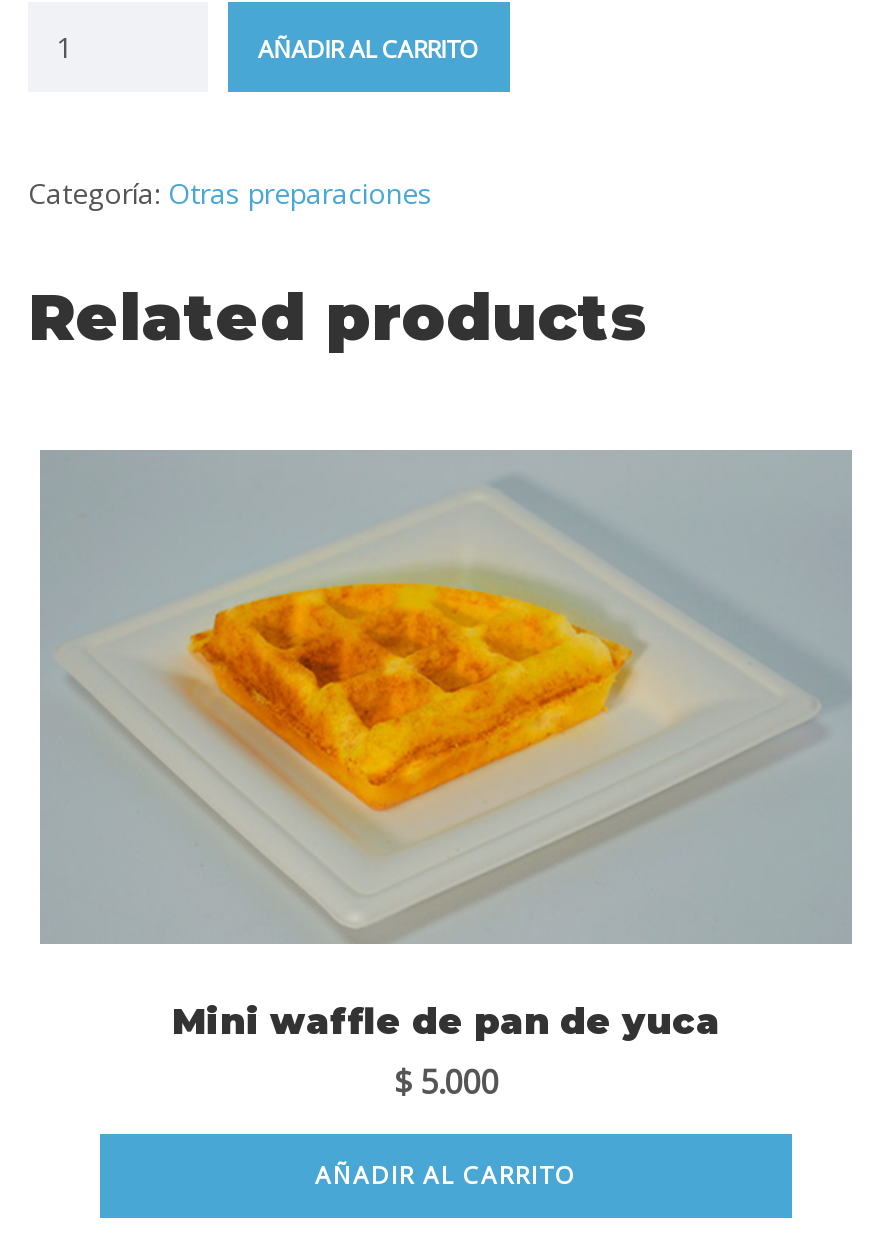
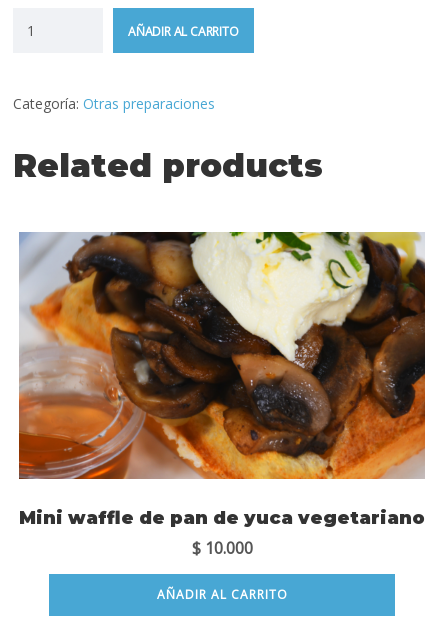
[40,450,852,1104] [image] | Mini waffle de pan de yuca | $5.000 -> [18,231,426,559] [image] | Mini waffle de pan de yuca vegetariano | $10.000

